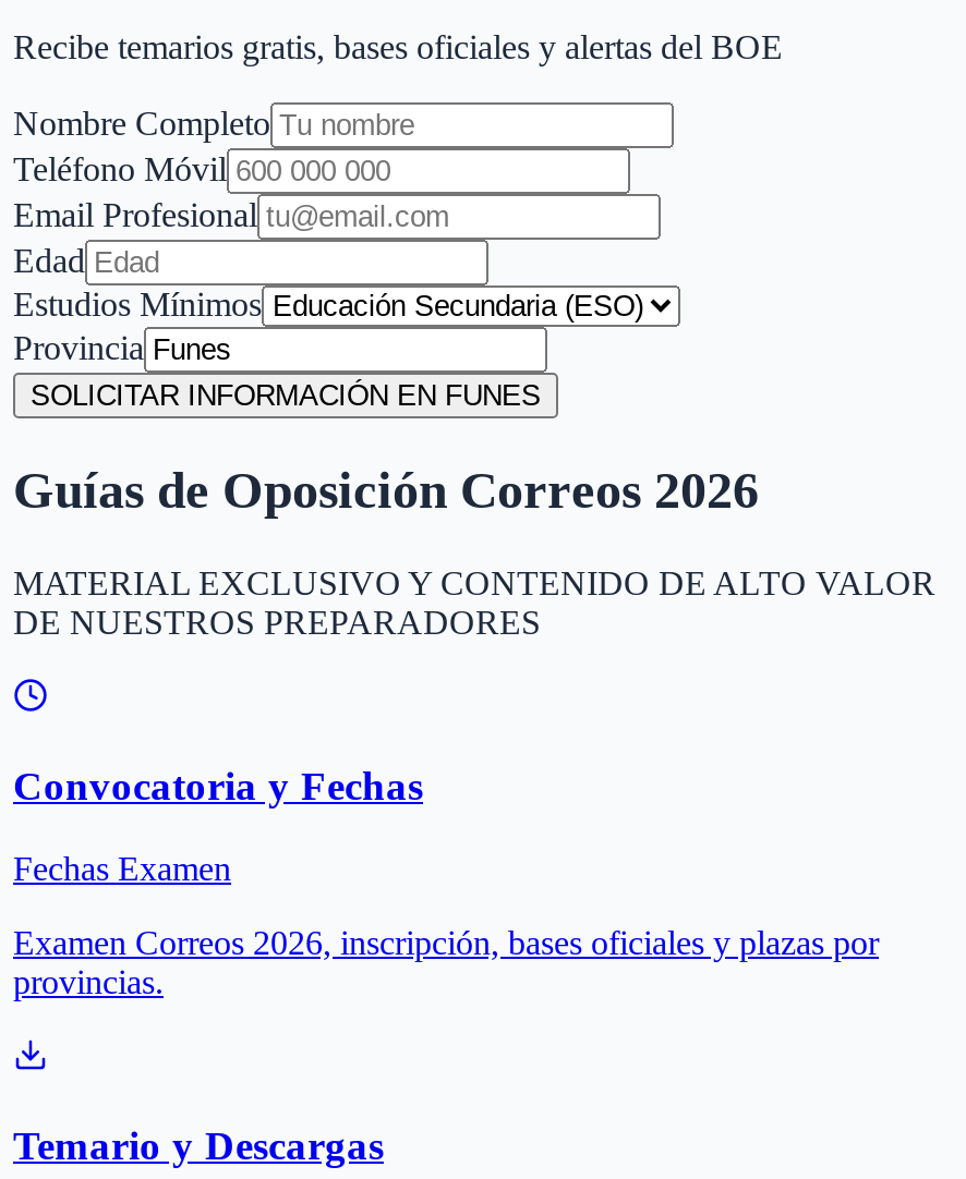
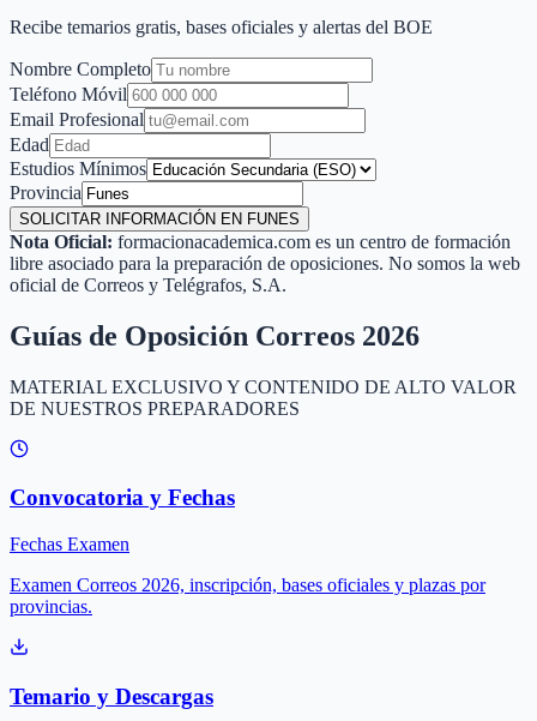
none -> [10,231,520,295] Nota Oficial:formacionacademica.com es un centro de formación | libre asociado para la preparación de oposiciones. No somos la web | oficial de Correos y Telégrafos, S.A.

